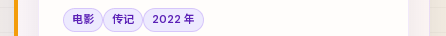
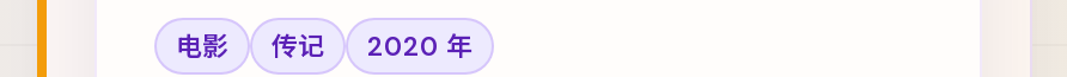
[72,12,195,26] 电影 传记 2022年 -> [176,29,472,62] 电影 传记 2020年

